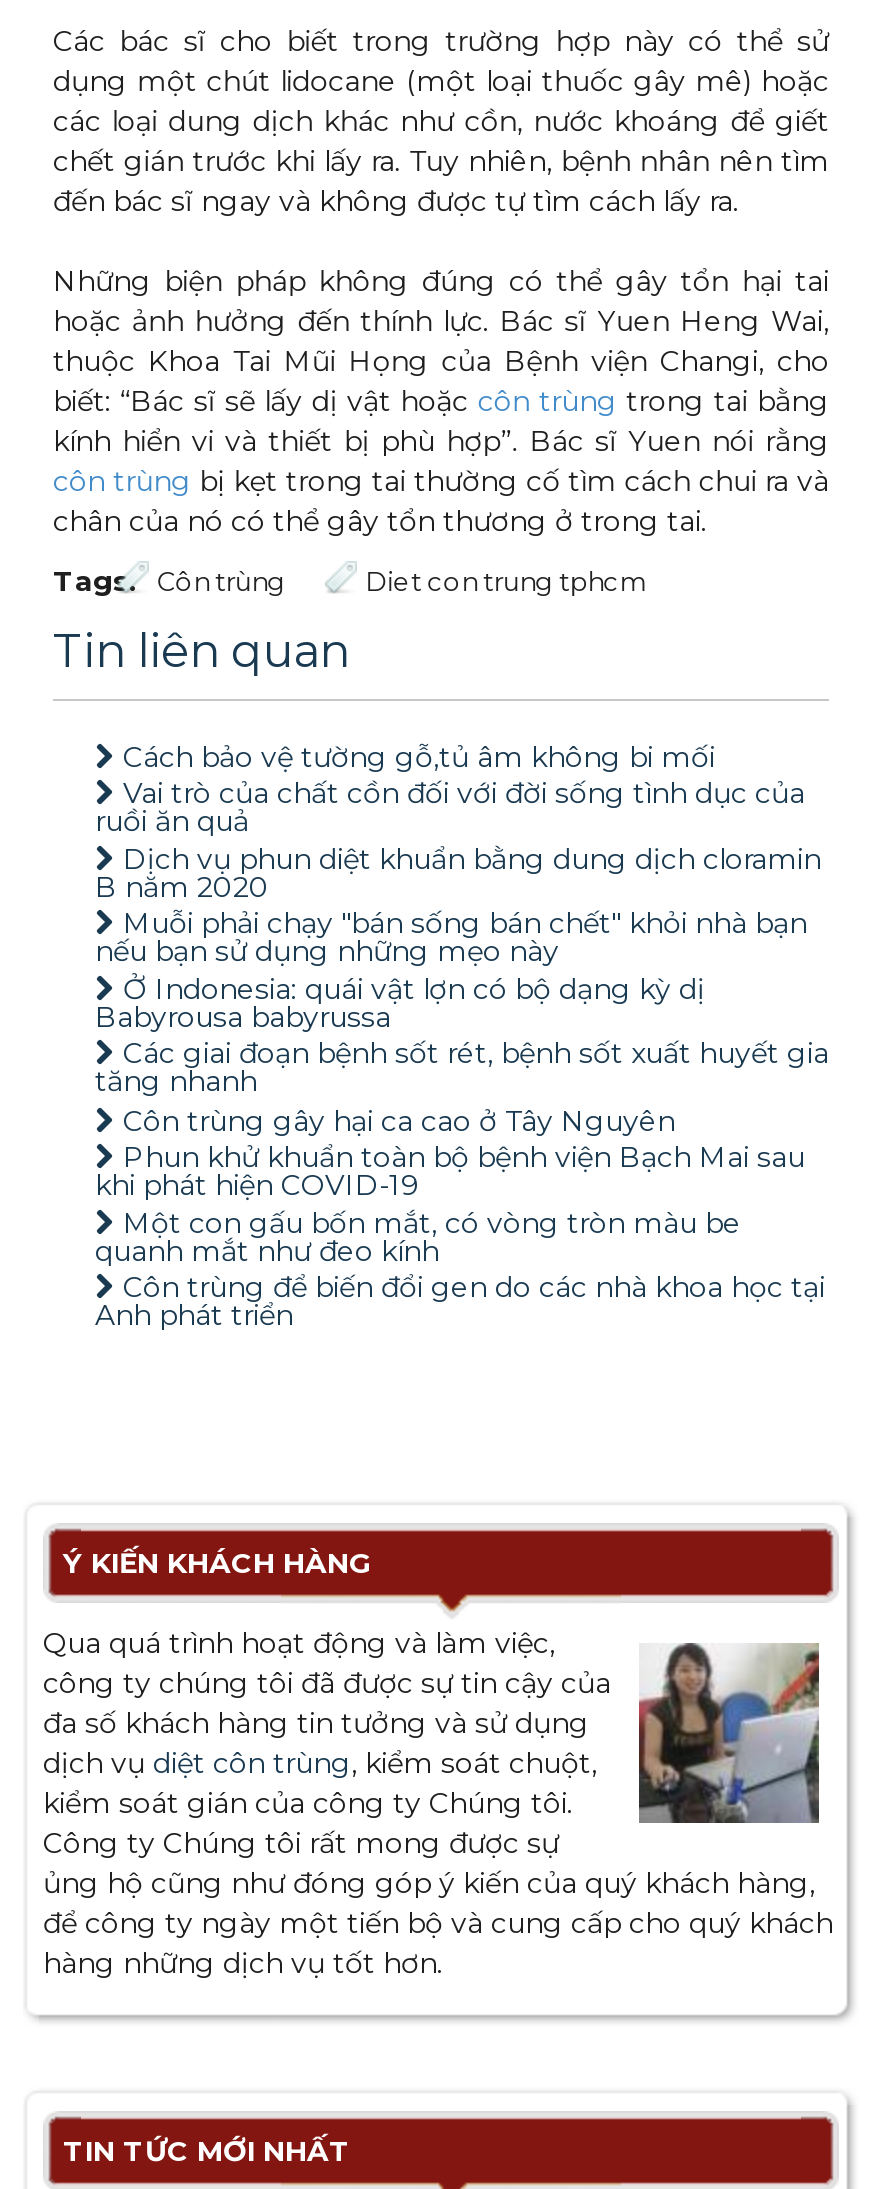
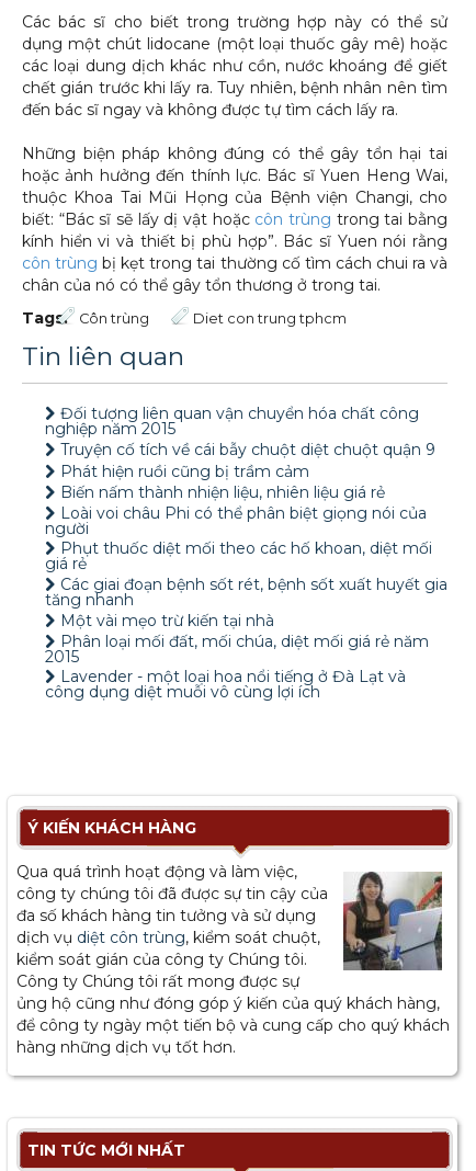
[95,738,821,1034] Cách bảo vệ tường gỗ,tủ âm không bi mối | Vai trò của chất cồn đối với đời sống tình dục của | ruồi ăn quả | Dịch vụ phun diệt khuẩn bằng dung dịch cloramin | B năm 2020 | Muỗi phải chạy "bán sống bán chết" khỏi nhà bạn | nếu bạn sử dụng những mẹo này | Ở Indonesia: quái vật lợn có bộ dạng kỳ dị | Babyrousa babyrussa -> [45,403,435,574] Đối tượng liên quan vận chuyển hóa chất công | nghiệp năm 2015 | Truyện cố tích về cái bẫy chuột diệt chuột quận 9 | Phát hiện ruồi cũng bị trầm cảm | Biến nấm thành nhiện liệu, nhiên liệu giá rẻ | Loài voi châu Phi có thể phân biệt giọng nói của | người | Phụt thuốc diệt mối theo các hố khoan, diệt mối | giá rẻ
[95,1102,825,1333] Côn trùng gây hại ca cao ở Tây Nguyên | Phun khử khuẩn toàn bộ bệnh viện Bạch Mai sau | khi phát hiện COVID-19 | Một con gấu bốn mắt, có vòng tròn màu be | quanh mắt như đeo kính | Côn trùng để biến đổi gen do các nhà khoa học tại | Anh phát triển -> [45,611,429,702] Một vài mẹo trừ kiến tại nhà | Phân loại mối đất, mối chúa, diệt mối giá rẻ năm | 2015 | Lavender - một loại hoa nổi tiếng ở Đà Lạt và | công dụng diệt muỗi vô cùng lợi ích

